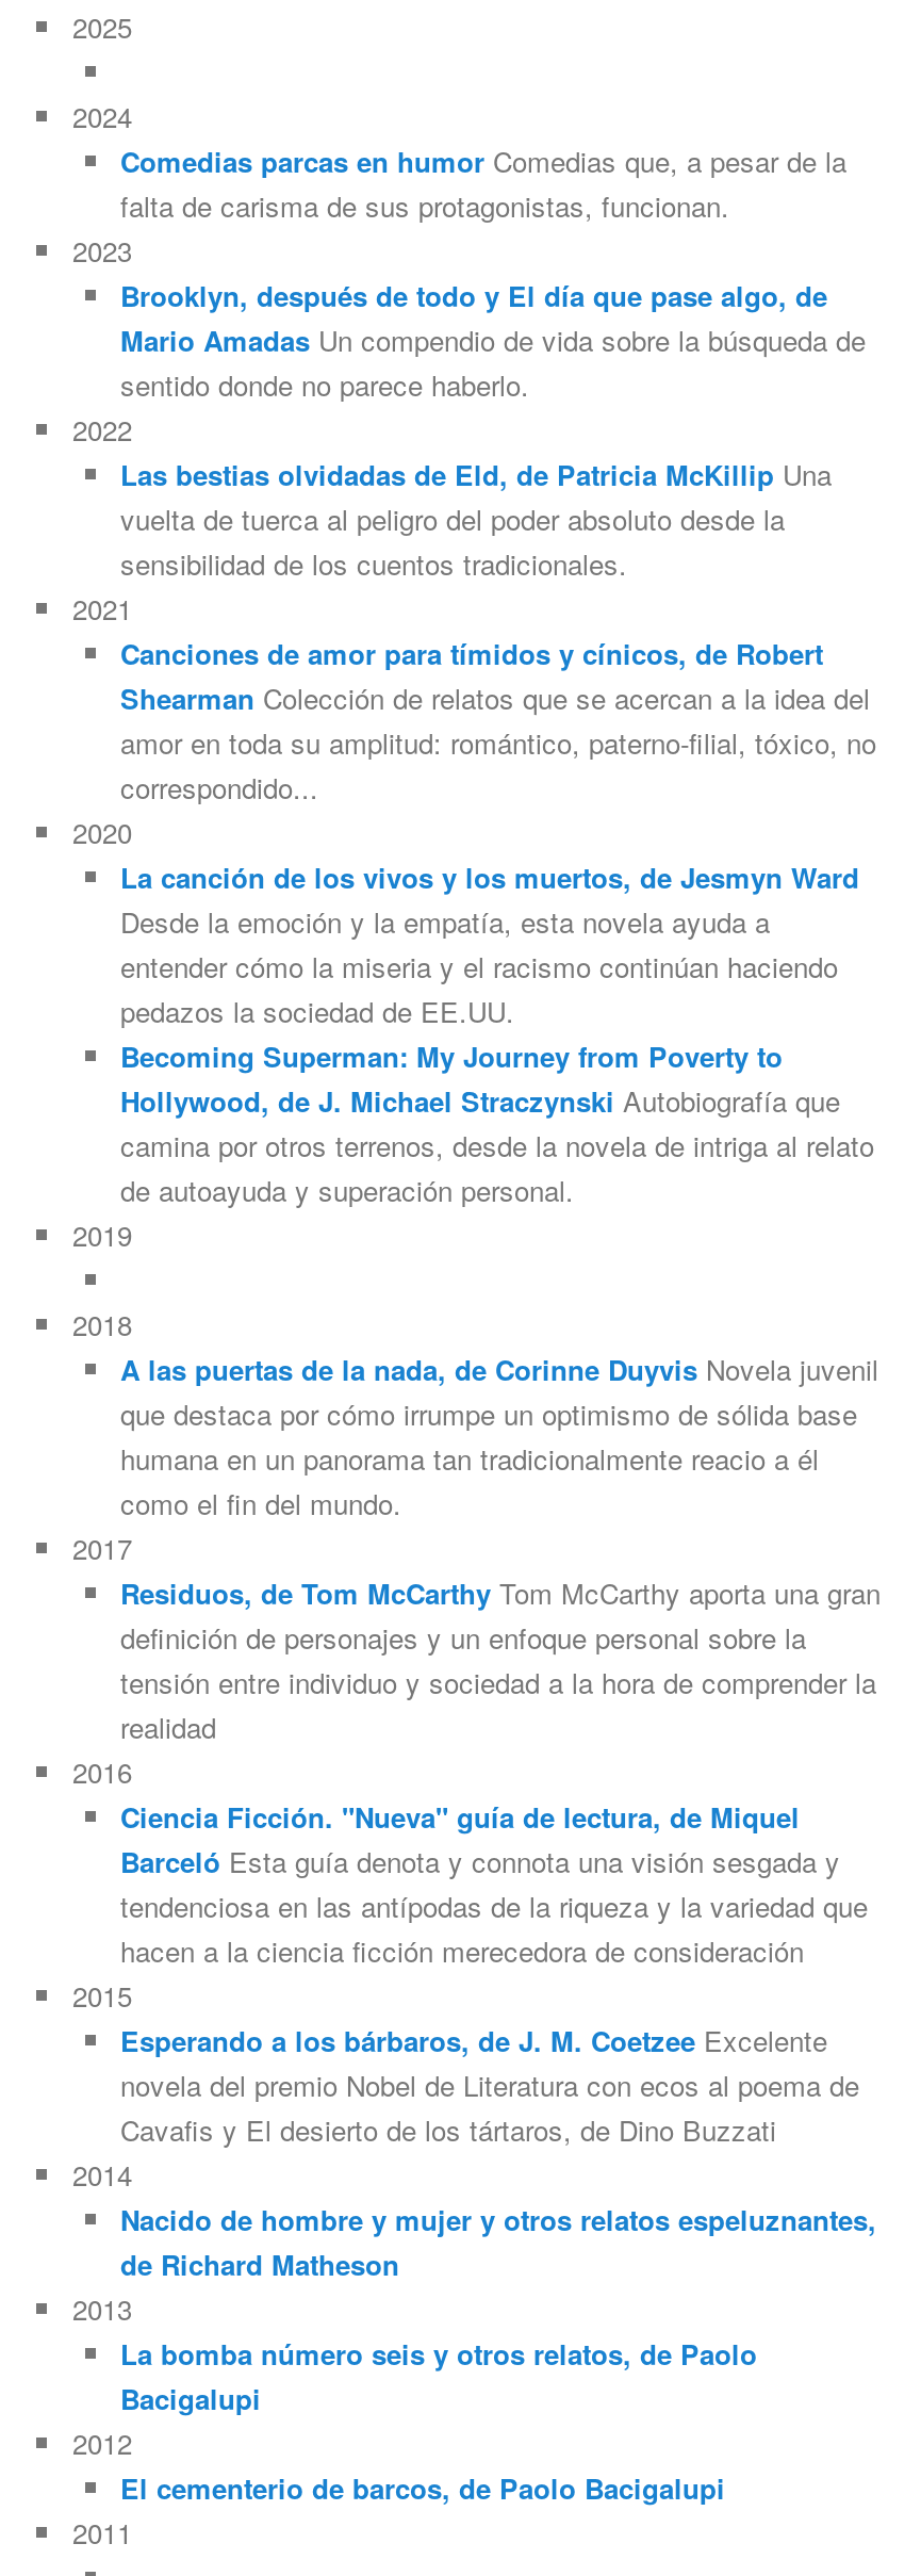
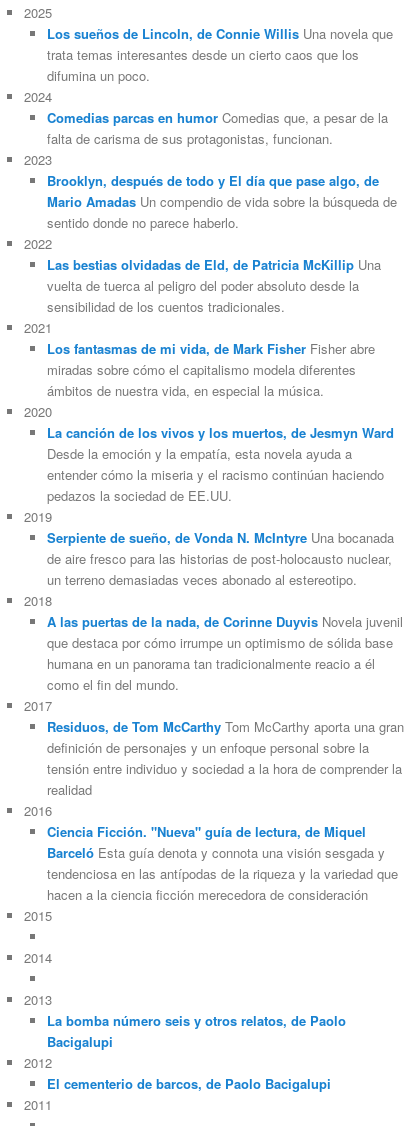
none -> [46,24,392,85] Los sueños de Lincoln, de Connie Willis Una novela que | trata temas interesantes desde un cierto caos que los | difumina un poco.
moved [72,97,866,629] -> [24,87,396,337]: 2024 | Comedias parcas en humor Comedias que, a pesar de la | falta de carisma de sus protagonistas, funcionan. | ... | sensibilidad de los cuentos tradicionales. | 2021
[120,633,876,808] Canciones de amor para tímidos y cínicos, de Robert | Shearman Colección de relatos que se acercan a la idea del | amor en toda su amplitud: romántico, paterno-filial, tóxico, no | correspondido... -> [46,339,374,400] Los fantasmas de mi vida, de Mark Fisher Fisher abre | miradas sobre cómo el capitalismo modela diferentes | ámbitos de nuestra vida, en especial la música.
moved [72,812,859,1032] -> [24,402,393,505]: 2020 | La canción de los vivos y los muertos, de Jesmyn Ward | Desde la emoción y la empatía, esta novela ayuda a | entender cómo la miseria y el racismo continúan haciendo | pedazos la sociedad de EE.UU.
[120,1036,874,1211] Becoming Superman: My Journey from Poverty to | Hollywood, de J. Michael Straczynski Autobiografía que | camina por otros terrenos, desde la novela de intriga al relato | de autoayuda y superación personal. -> none
none -> [46,528,393,589] Serpiente de sueño, de Vonda N. McIntyre Una bocanada | de aire fresco para las historias de post-holocausto nuclear, | un terreno demasiadas veces abonado al estereotipo.
[120,2021,859,2151] Esperando a los bárbaros, de J. M. Coetzee Excelente | novela del premio Nobel de Literatura con ecos al poema de | Cavafis y El desierto de los tártaros, de Dino Buzzati -> none
[120,2200,876,2285] Nacido de hombre y mujer y otros relatos espeluznantes, | de Richard Matheson -> none

